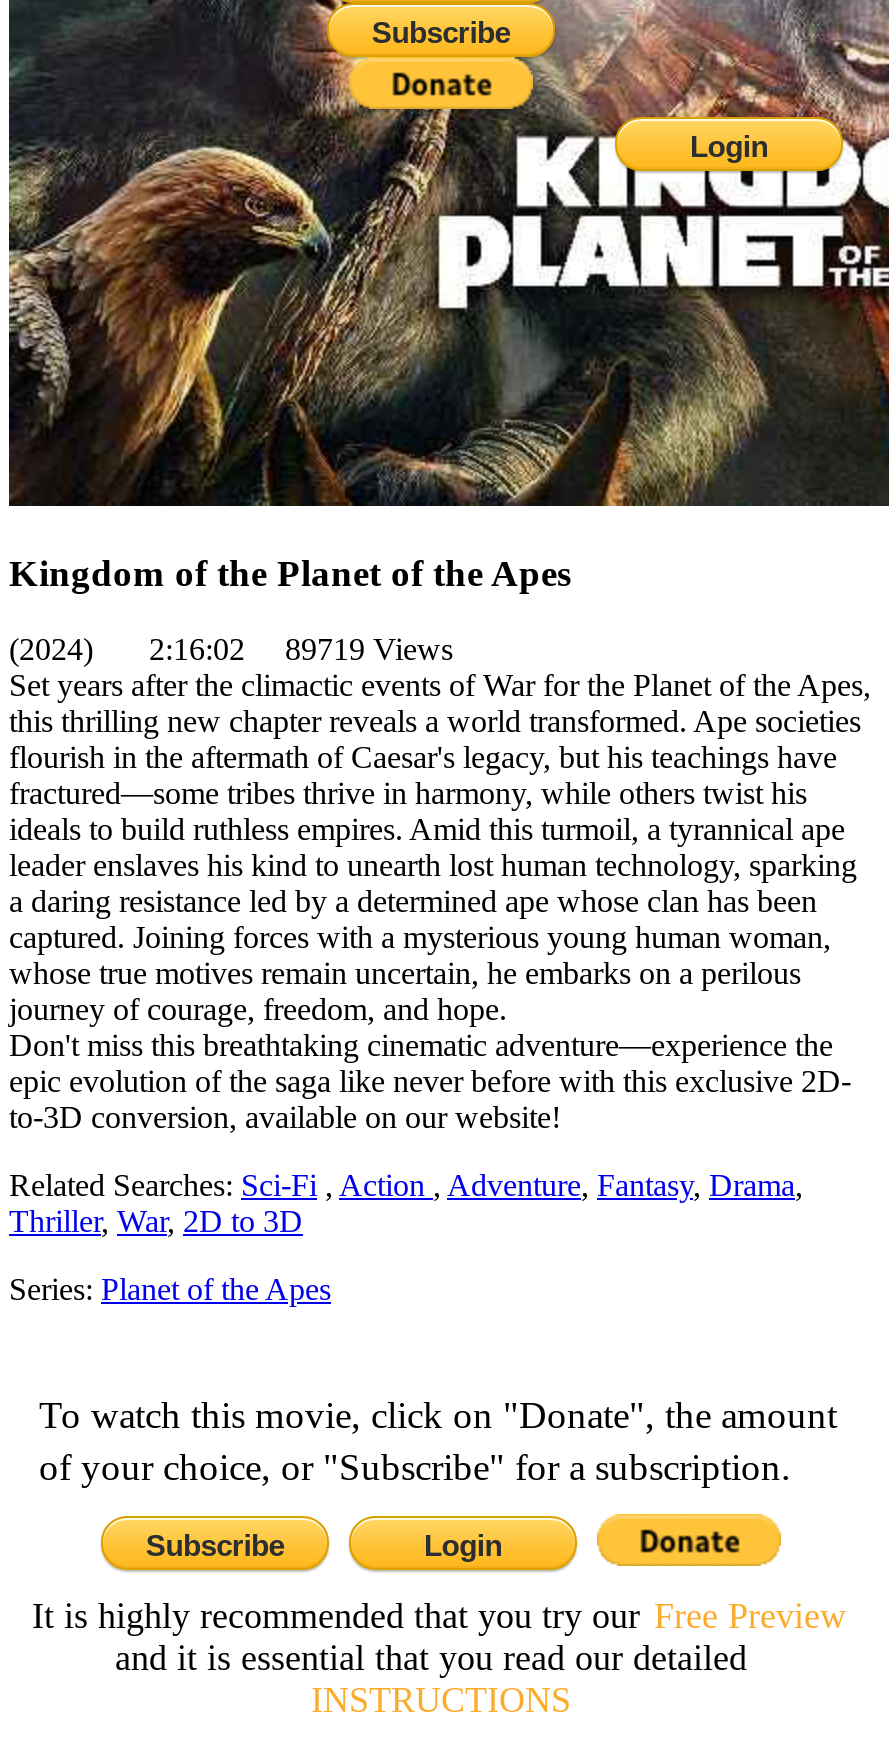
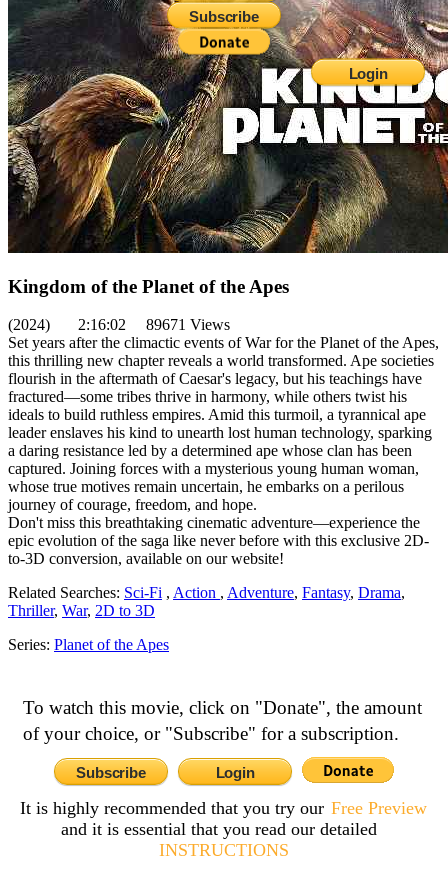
[9,633,453,667] (2024) 2:16:02 89719 Views -> [8,316,230,333] (2024) 2:16:02 89671 Views

